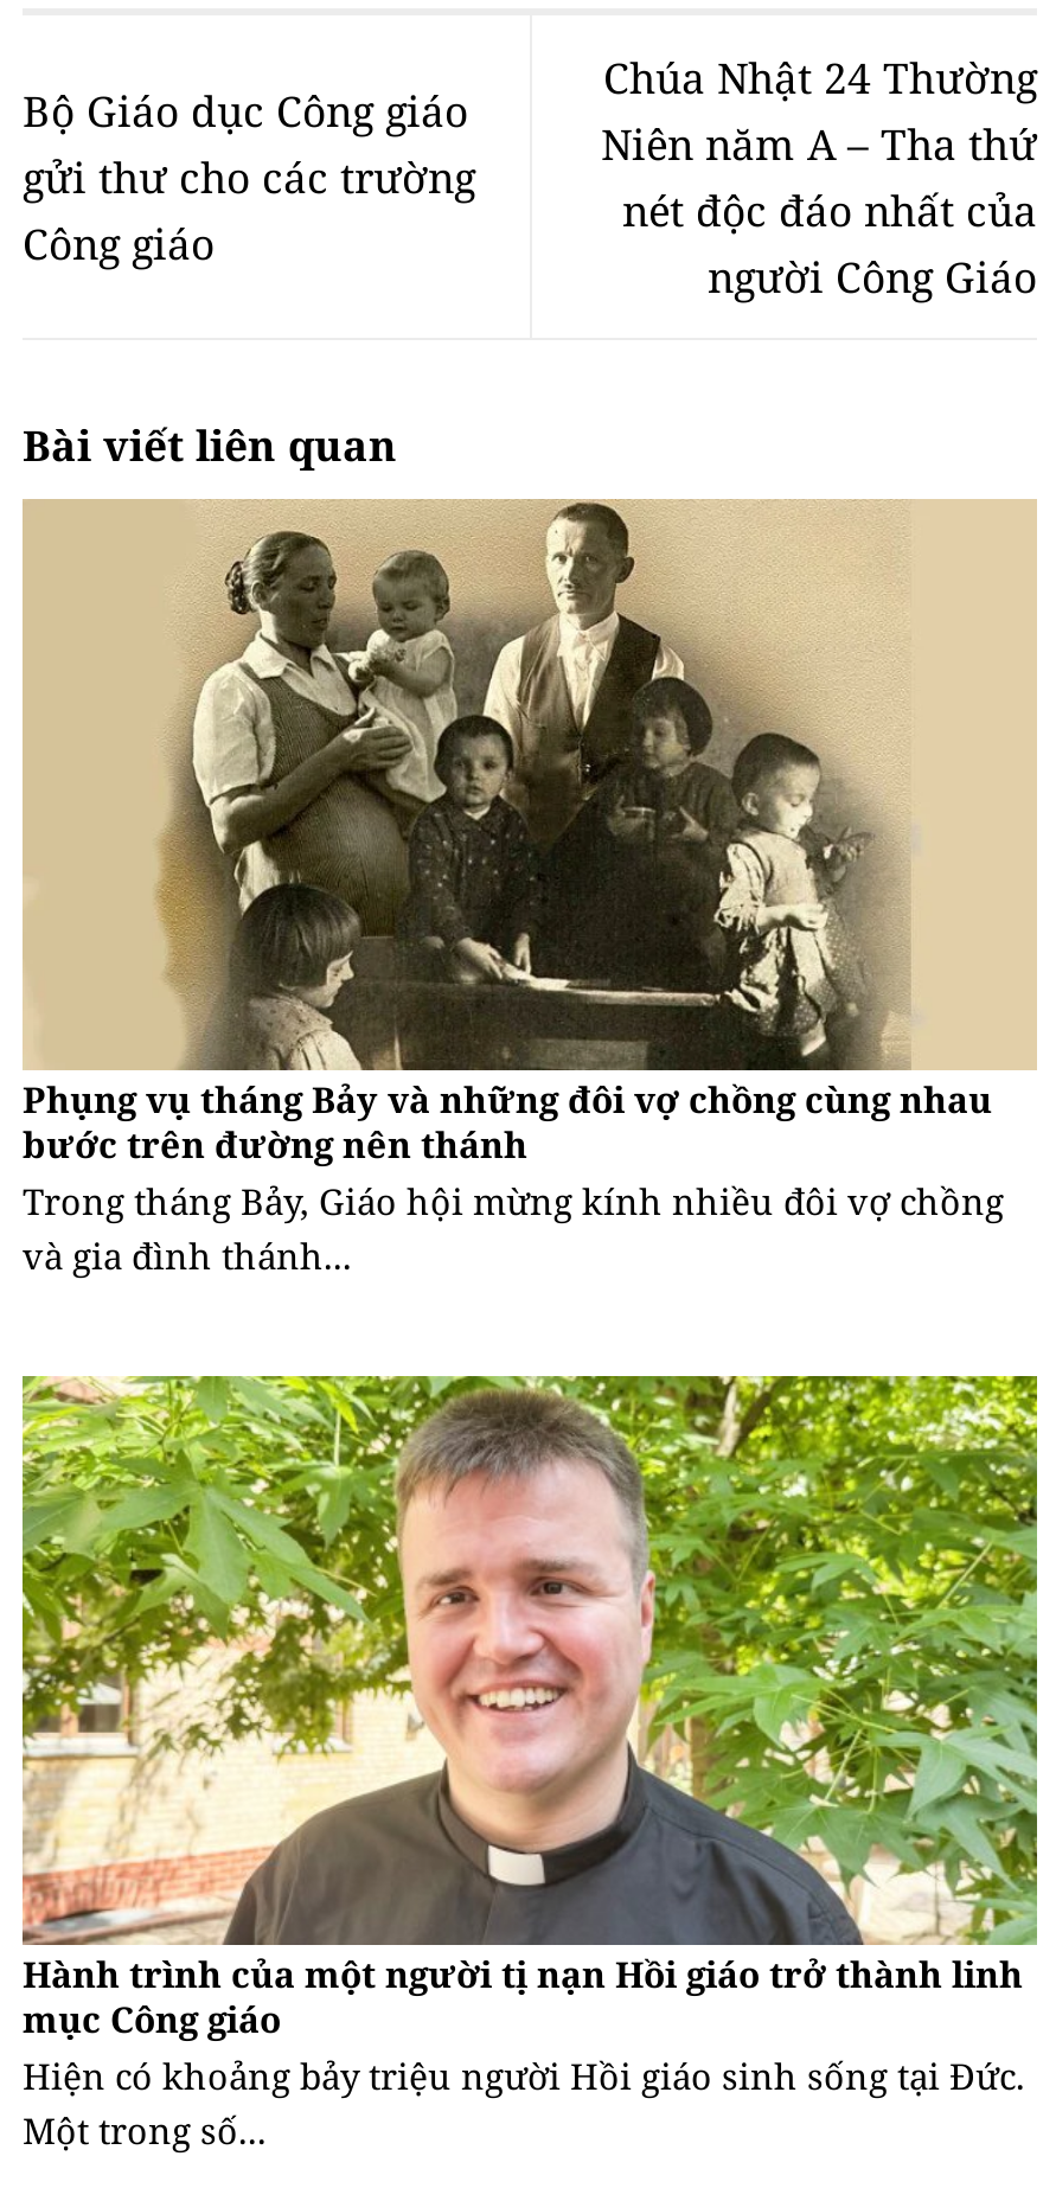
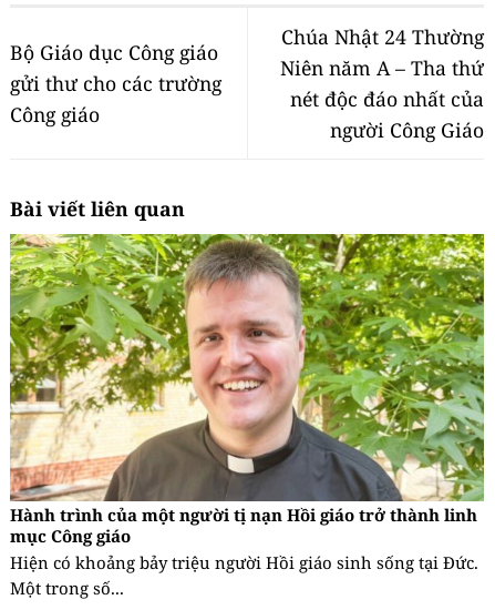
[23,499,1037,1278] [image] | Phụng vụ tháng Bảy và những đôi vợ chồng cùng nhau | bước trên đường nên thánh | Trong tháng Bảy, Giáo hội mừng kính nhiều đôi vợ chồng | và gia đình thánh... -> none

